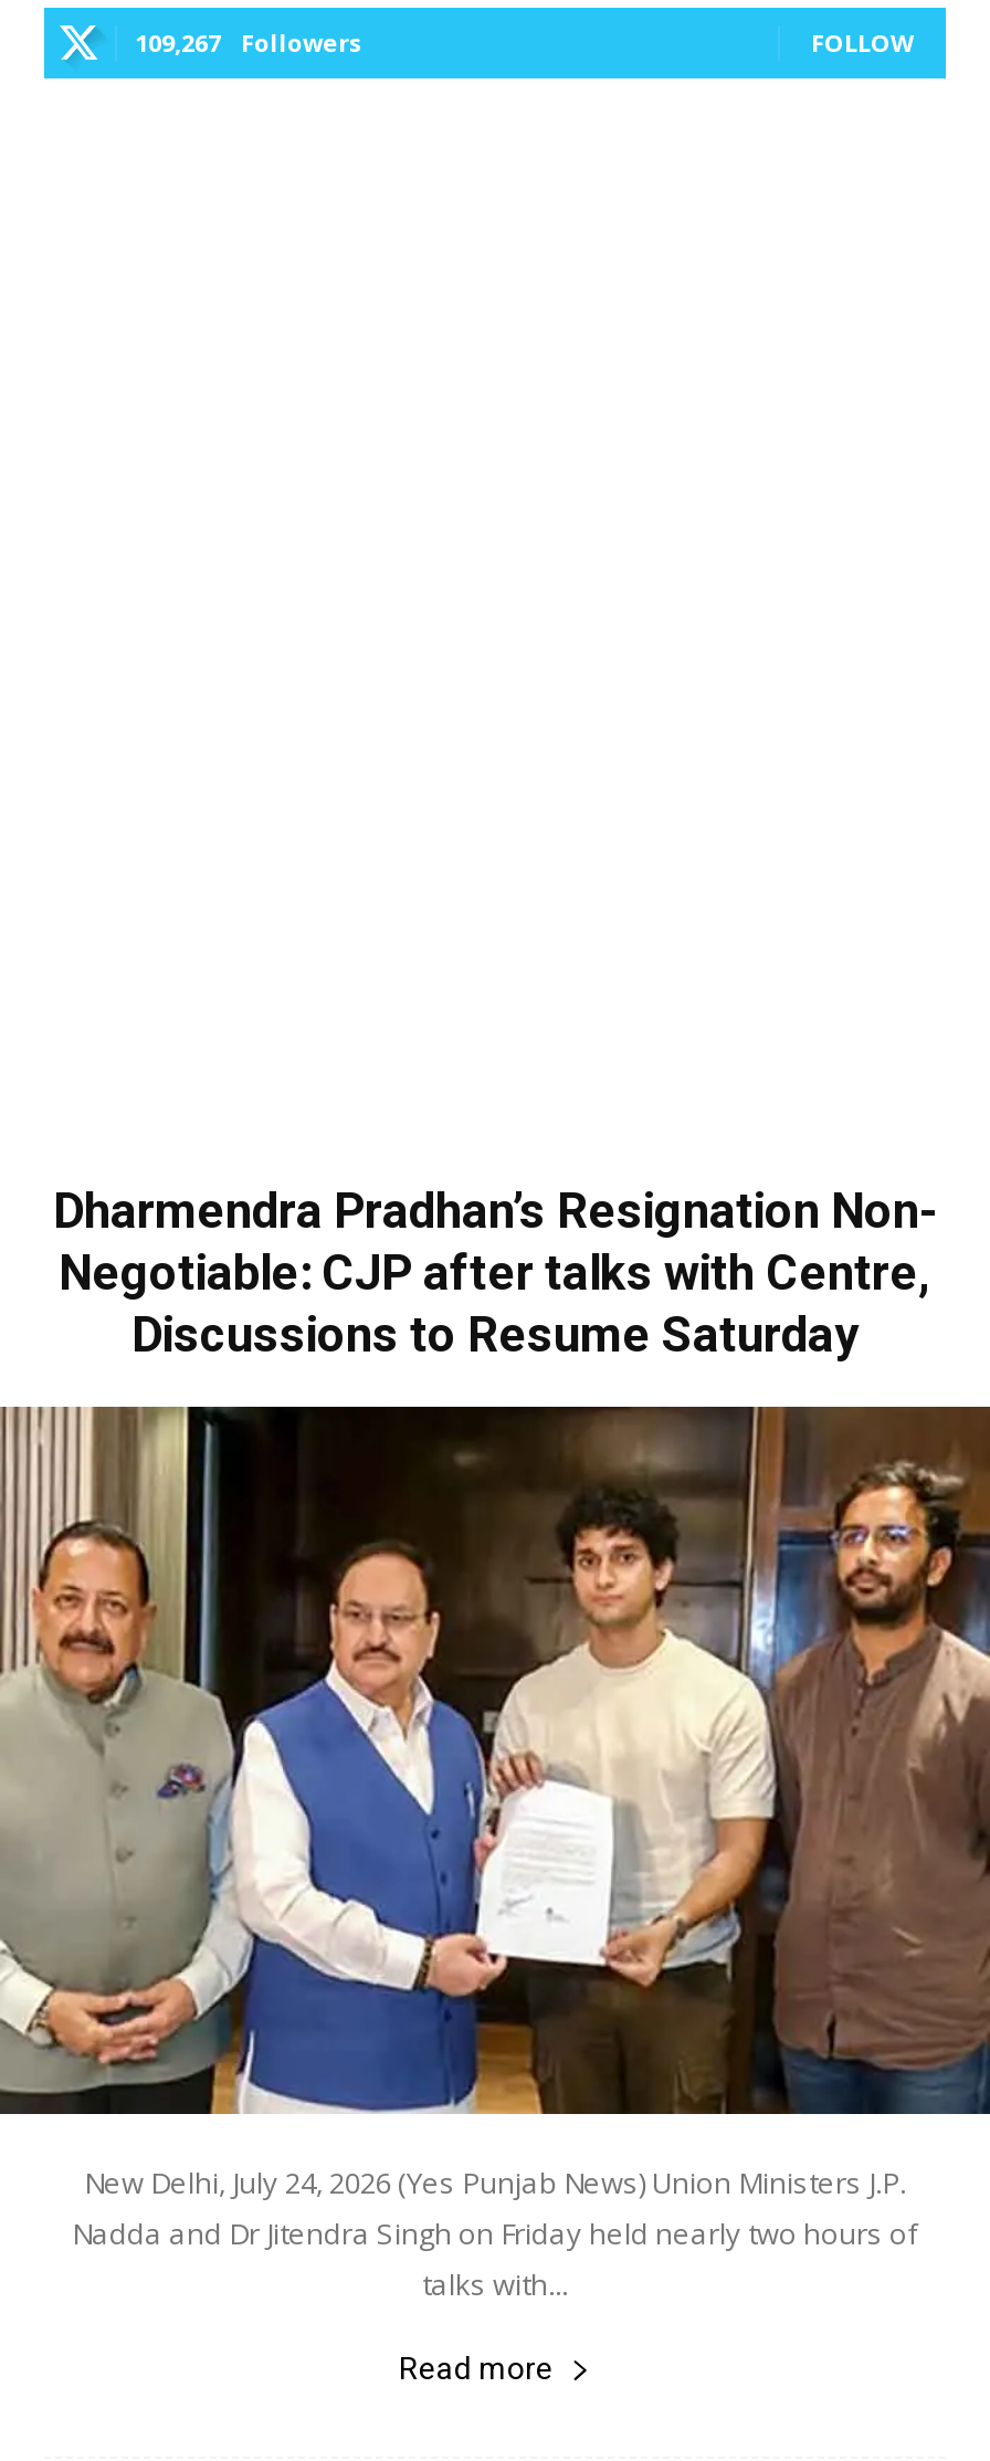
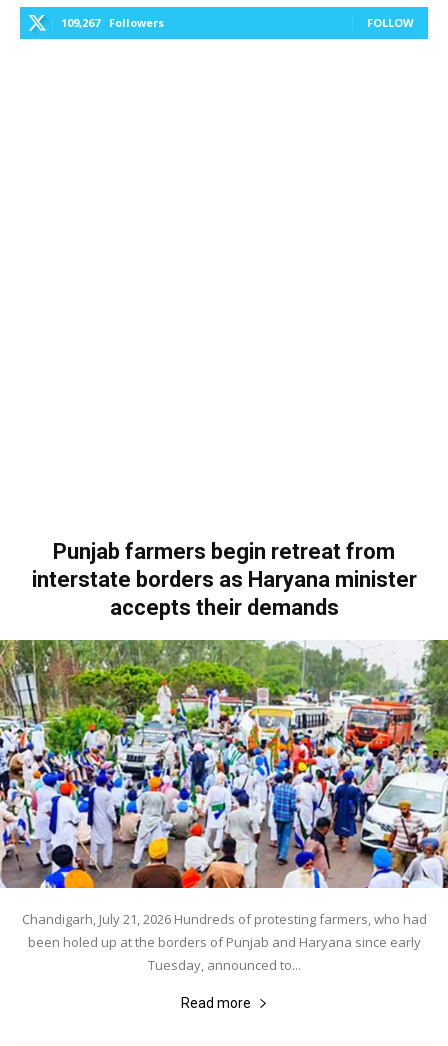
[53,1184,937,1363] Dharmendra Pradhan’s Resignation Non- | Negotiable: CJP after talks with Centre, | Discussions to Resume Saturday -> [31,539,416,620] Punjab farmers begin retreat from | interstate borders as Haryana minister | accepts their demands
[7,1405,983,2304] [image] | New Delhi, July 24, 2026 (Yes Punjab News) Union Ministers J.P. | Nadda and Dr Jitendra Singh on Friday held nearly two hours of | talks with... -> [3,639,445,974] [image] | Chandigarh, July 21, 2026 Hundreds of protesting farmers, who had | been holed up at the borders of Punjab and Haryana since early | Tuesday, announced to...

